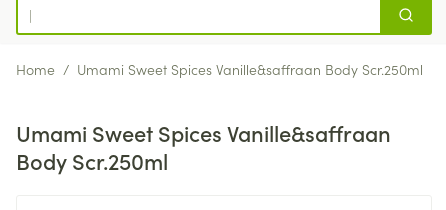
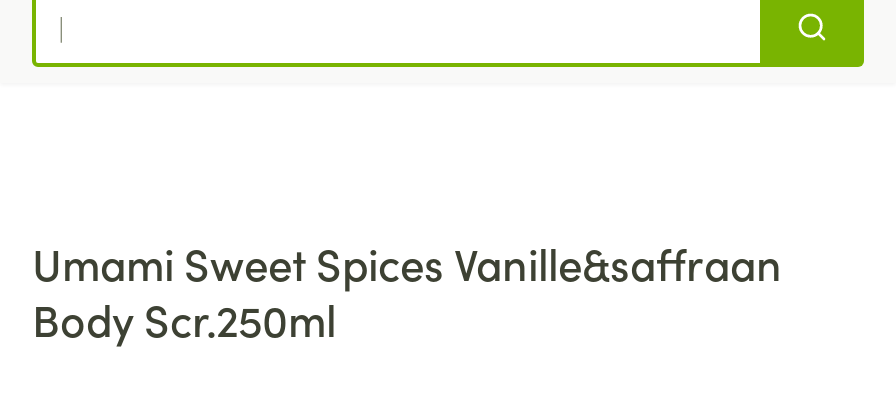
[16,59,423,79] Home / Umami Sweet Spices Vanille&saffraan Body Scr.250ml -> none

